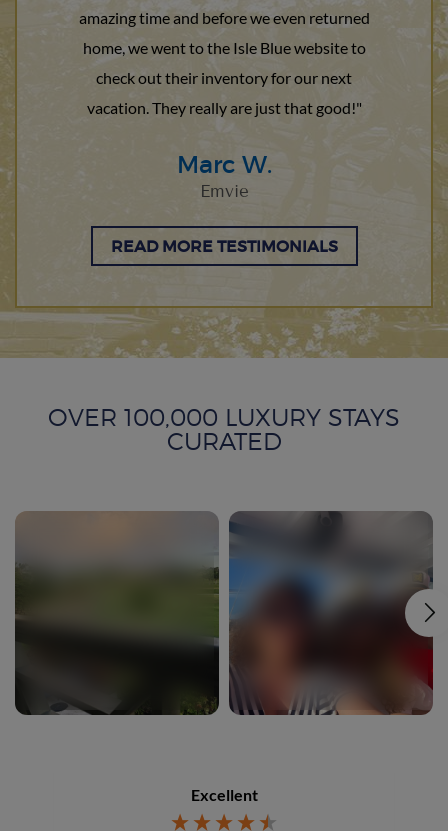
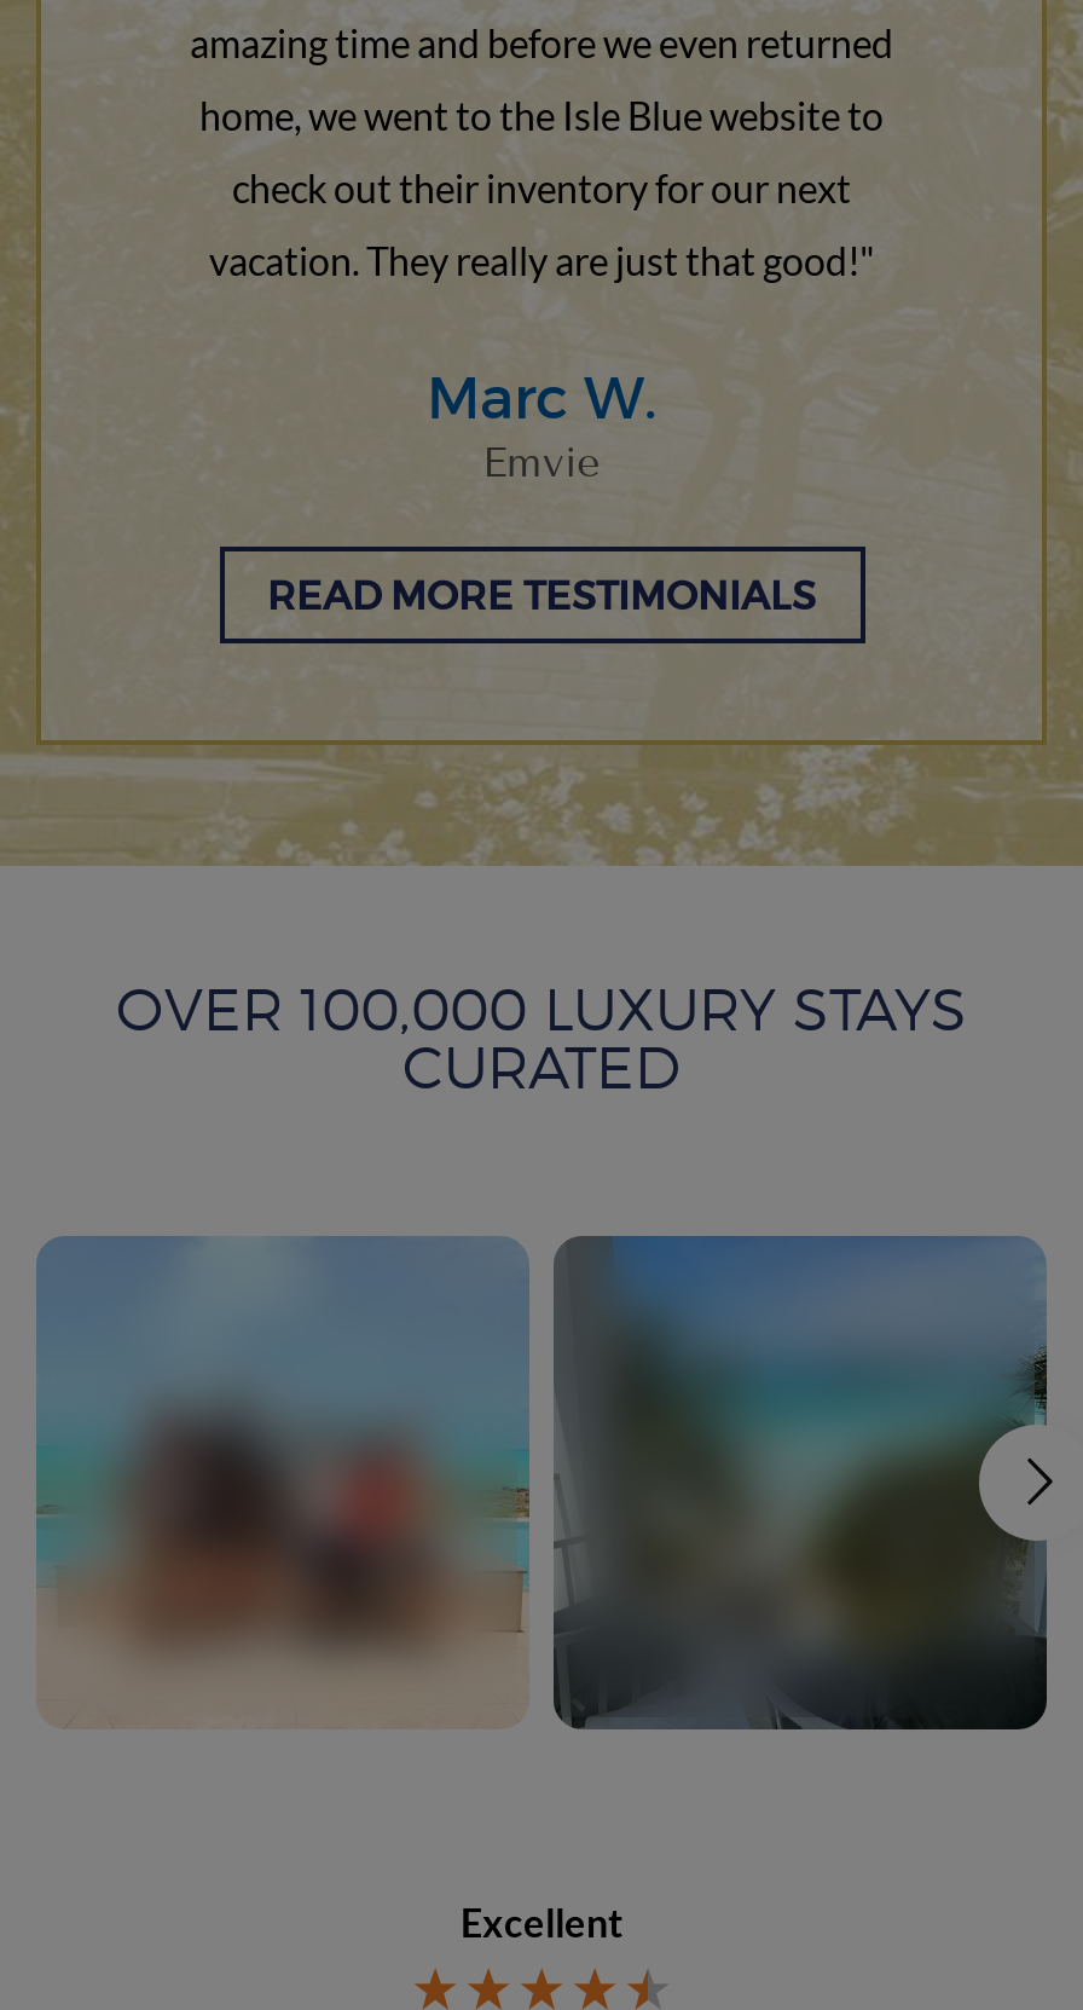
[14,511,220,716] [image] -> [34,1234,532,1729] [image]
[229,510,434,716] [image] -> [554,1234,1049,1732] [image]

